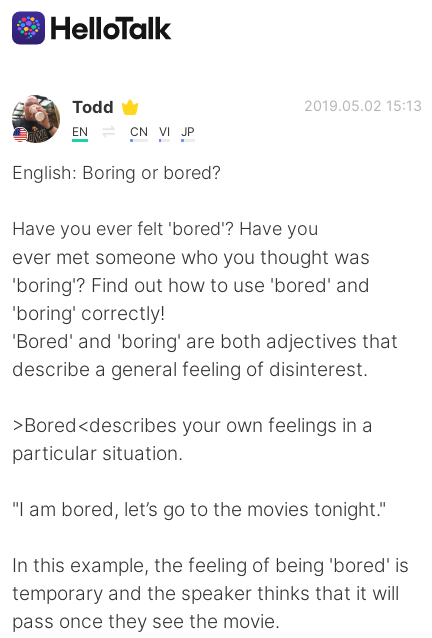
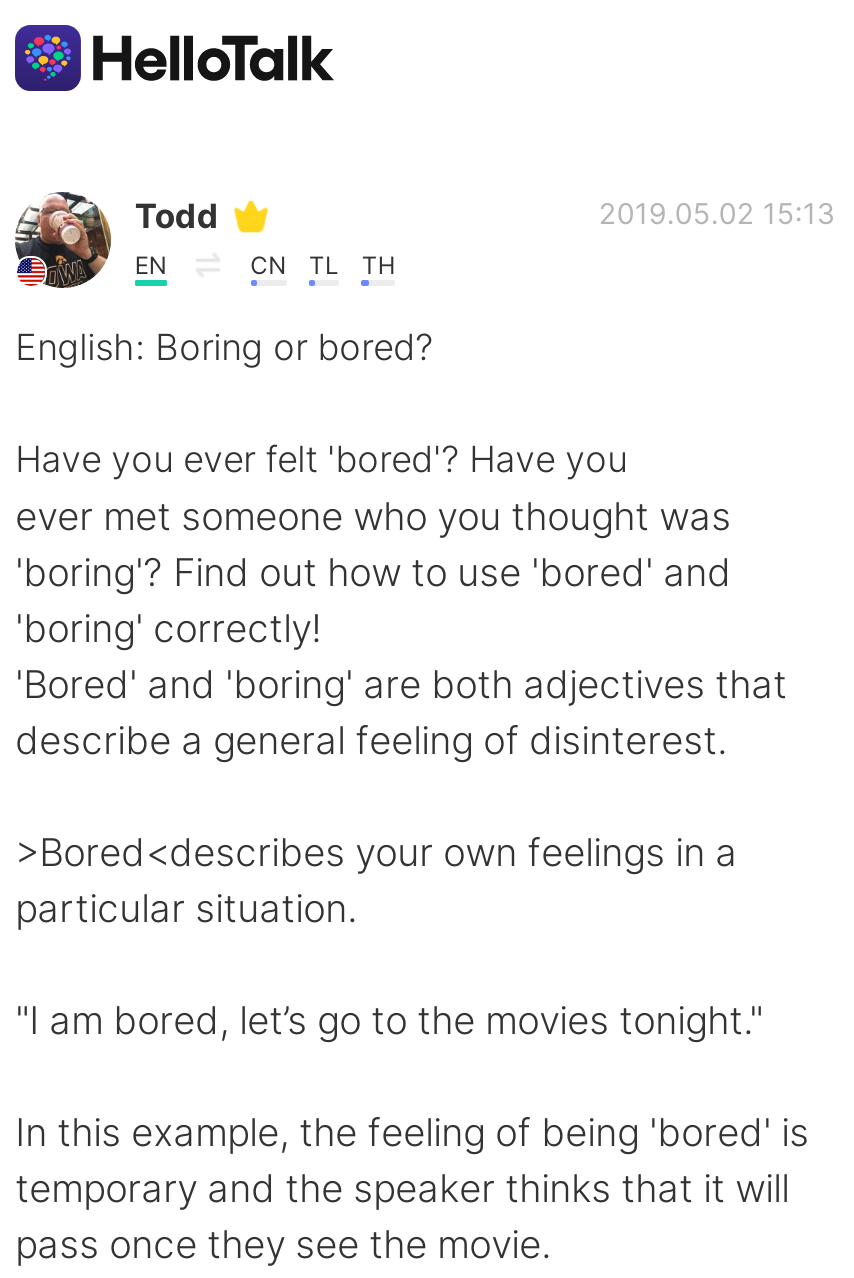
[159,124,195,139] VI | JP -> [309,249,396,279] TL | TH

